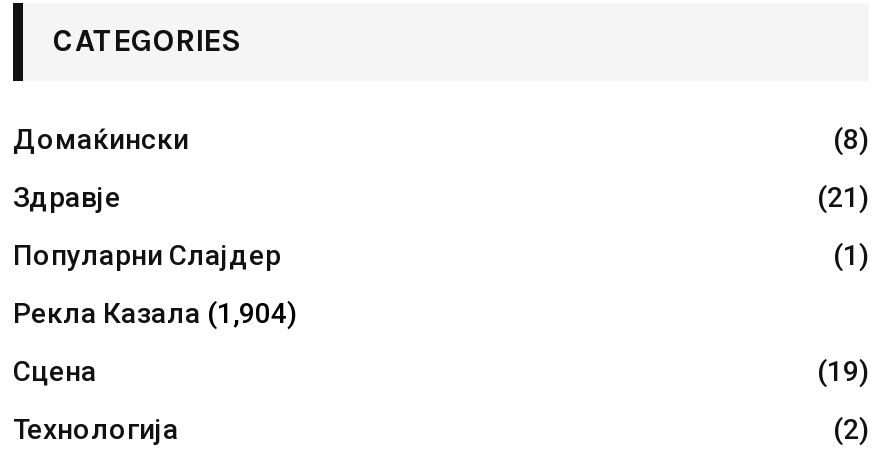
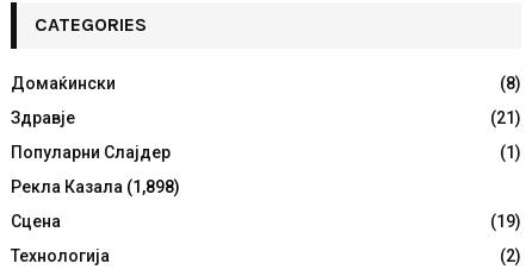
[13,297,297,329] Рекла Казала (1,904) -> [11,177,180,196] Рекла Казала (1,898)

